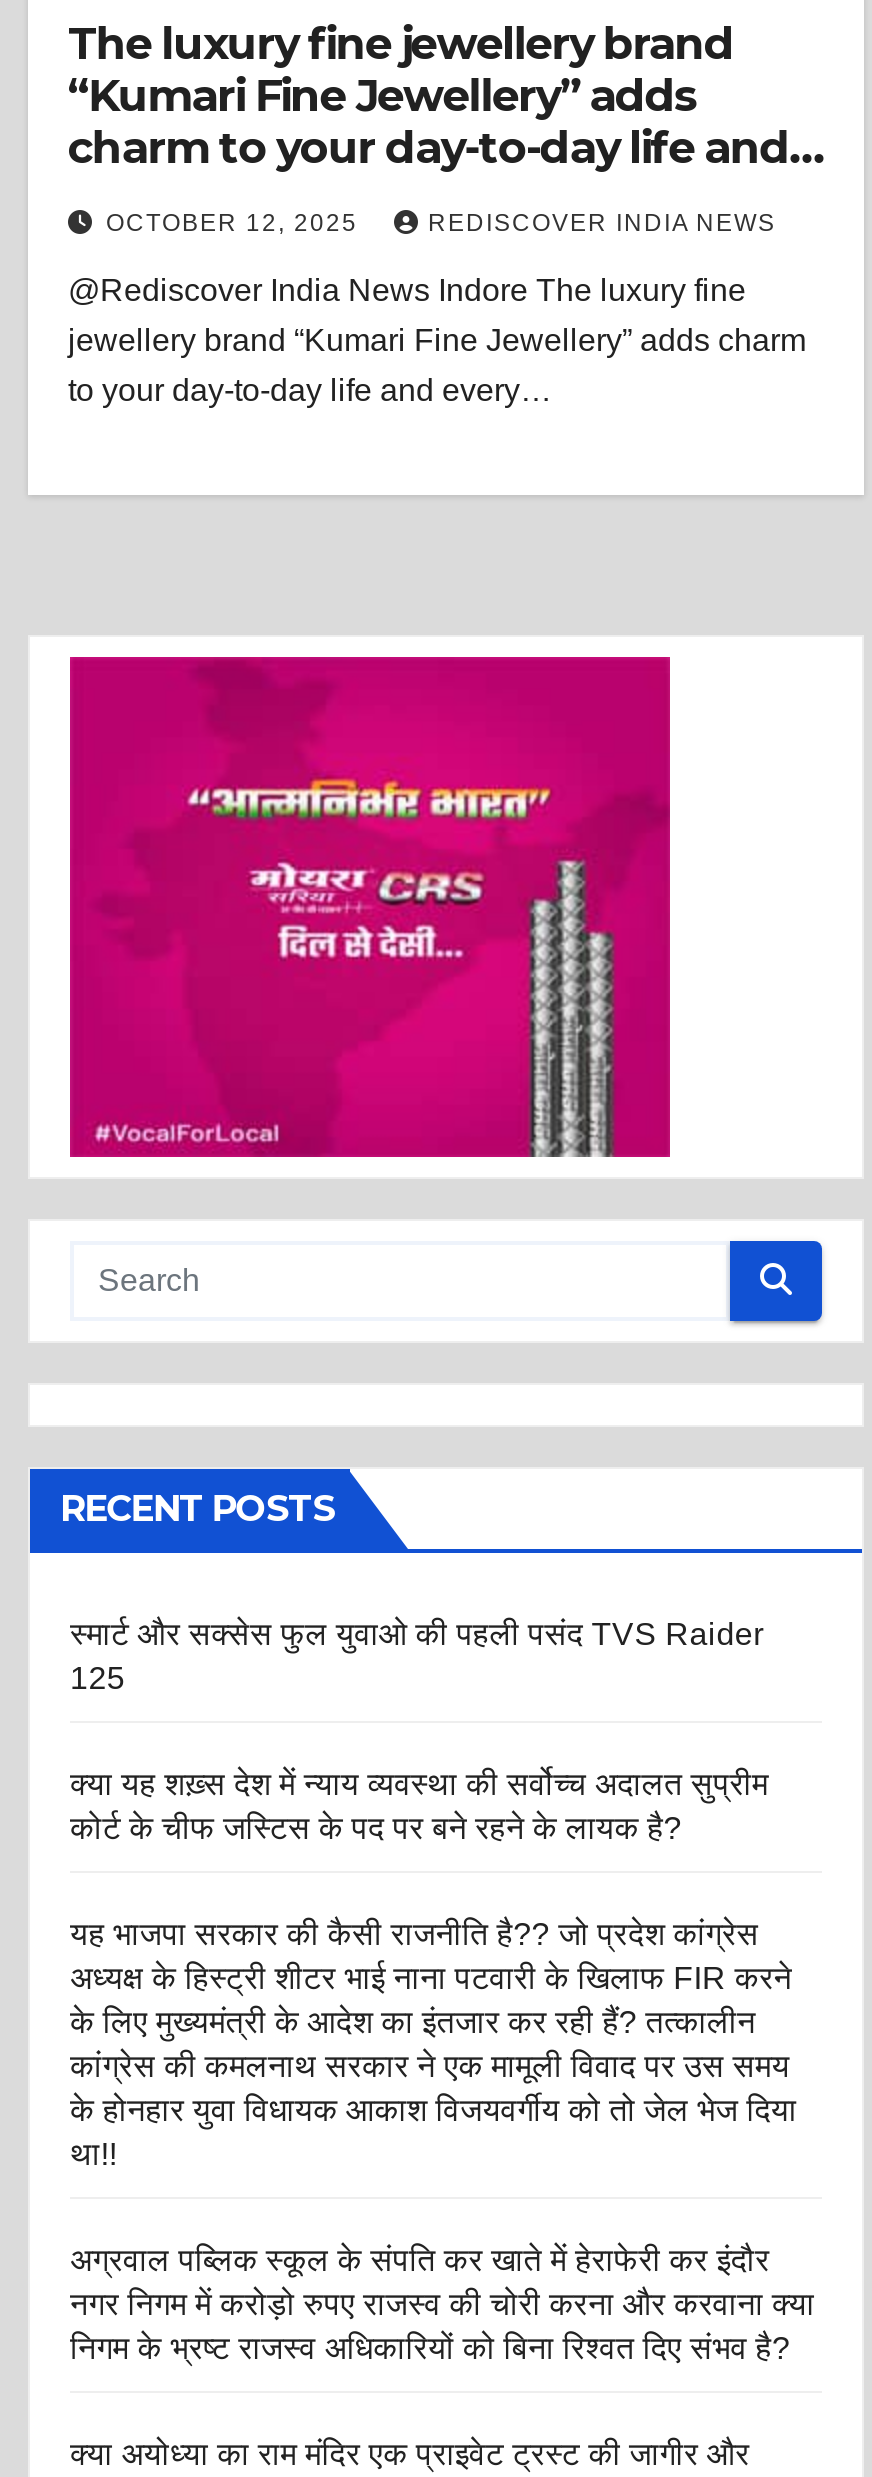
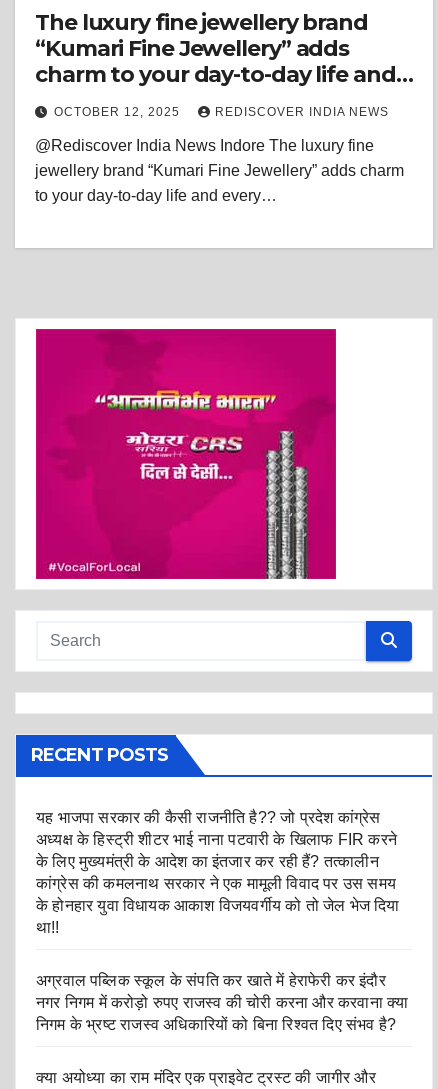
[70,1617,768,1845] स्मार्ट और सक्सेस फुल युवाओ की पहली पसंद TVS Raider | 125 | क्या यह शख़्स देश में न्याय व्यवस्था की सर्वोच्च अदालत सुप्रीम | कोर्ट के चीफ जस्टिस के पद पर बने रहने के लायक है? -> none

